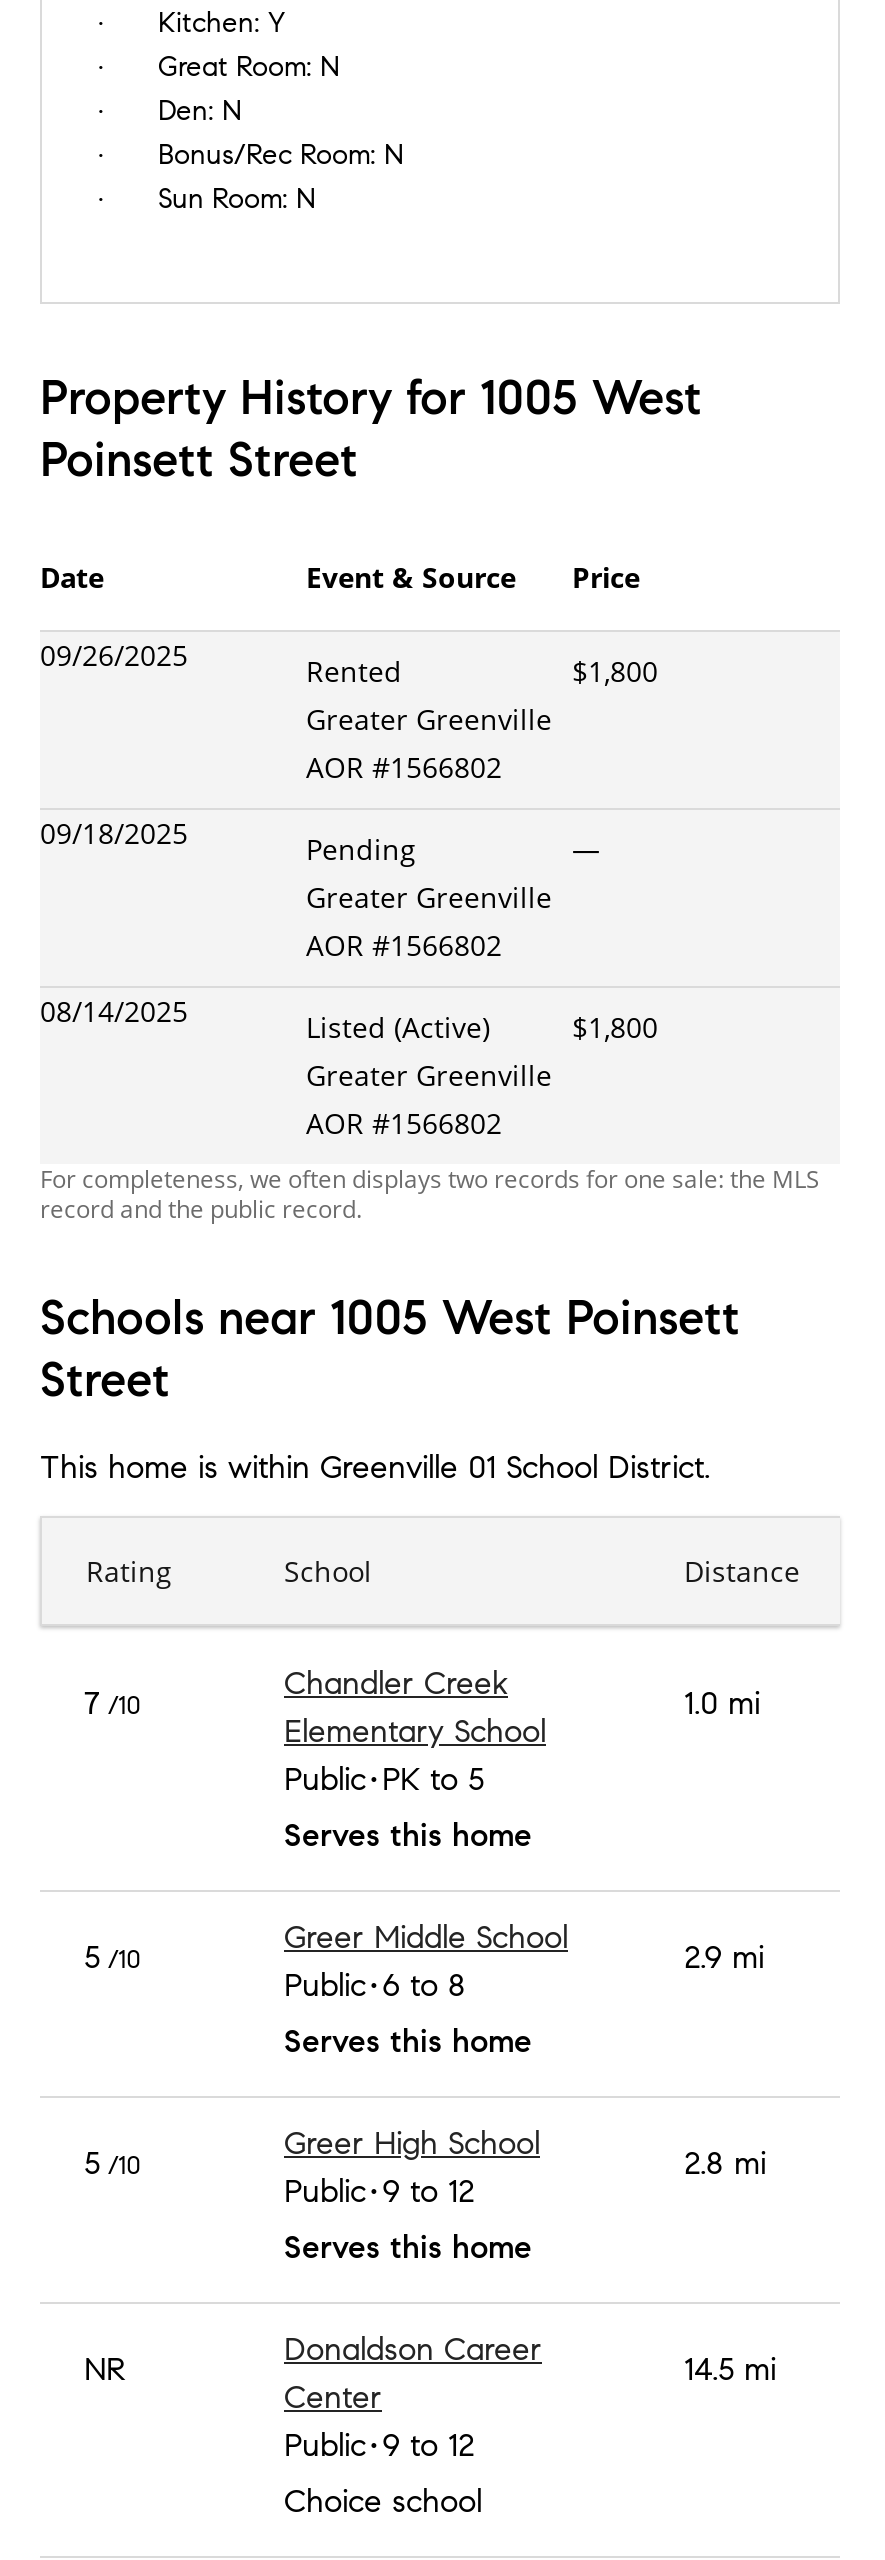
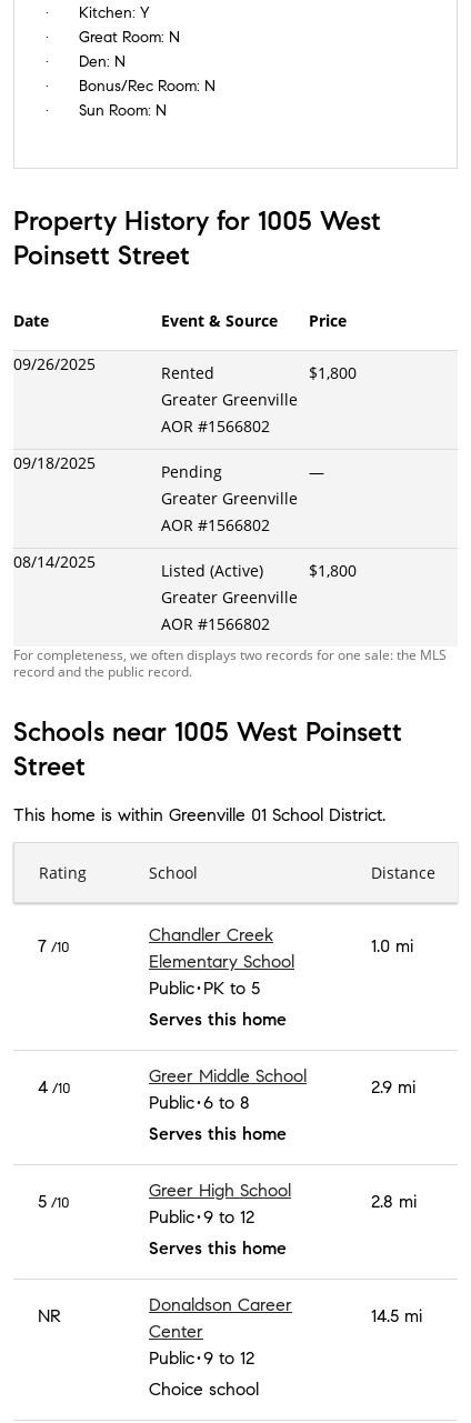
[84,1937,142,1975] 5 /10 -> [38,1076,71,1097] 4 /10

